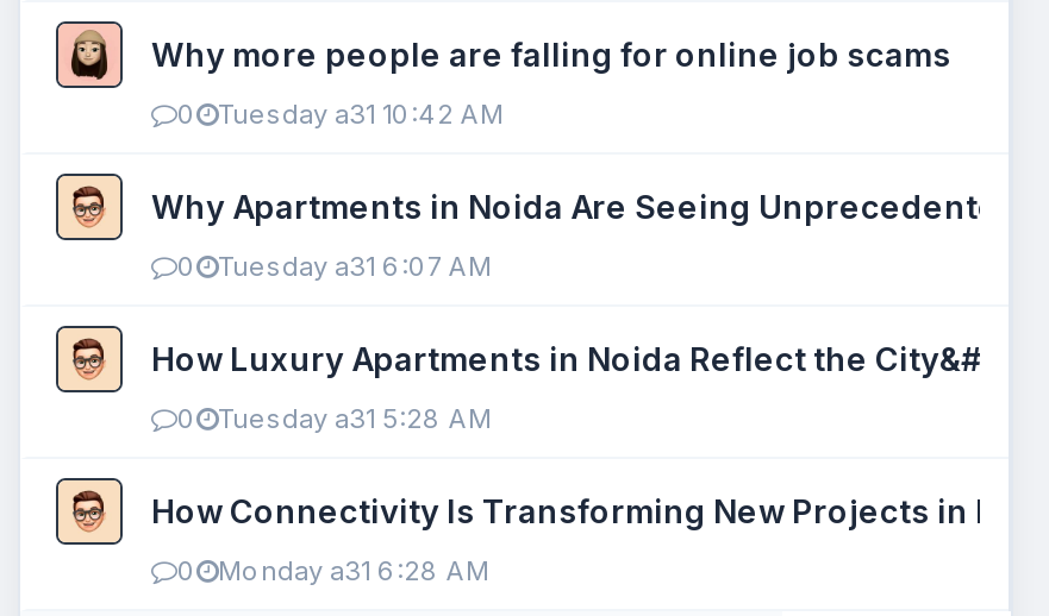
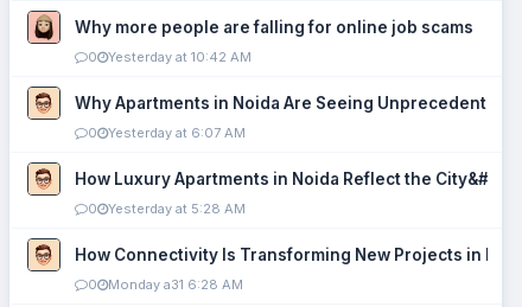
[218,98,504,131] Tuesday a31 10:42 AM -> [108,49,252,65] Yesterday at 10:42 AM
[218,250,492,283] Tuesday a31 6:07 AM -> [108,124,246,141] Yesterday at 6:07 AM
[218,402,492,435] Tuesday a31 5:28 AM -> [108,200,246,217] Yesterday at 5:28 AM

